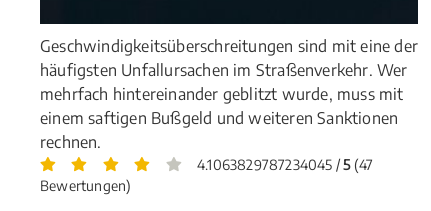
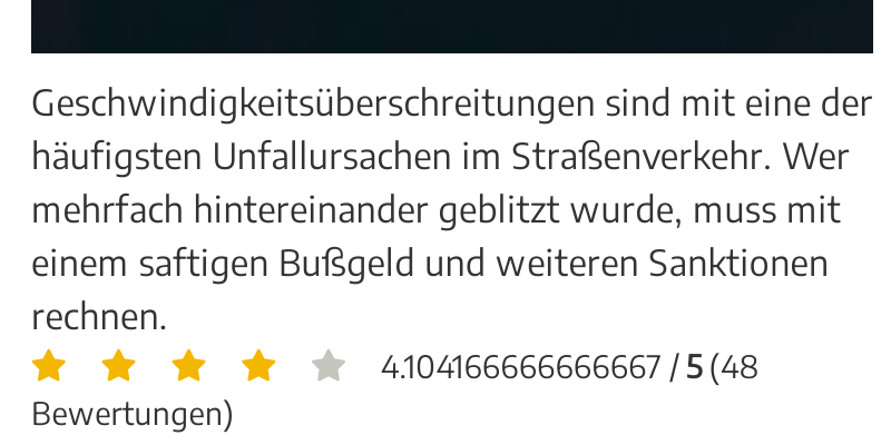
[194,156,373,173] 4.1063829787234045 / 5 (47 -> [374,347,760,385] 4.104166666666667 / 5 (48

